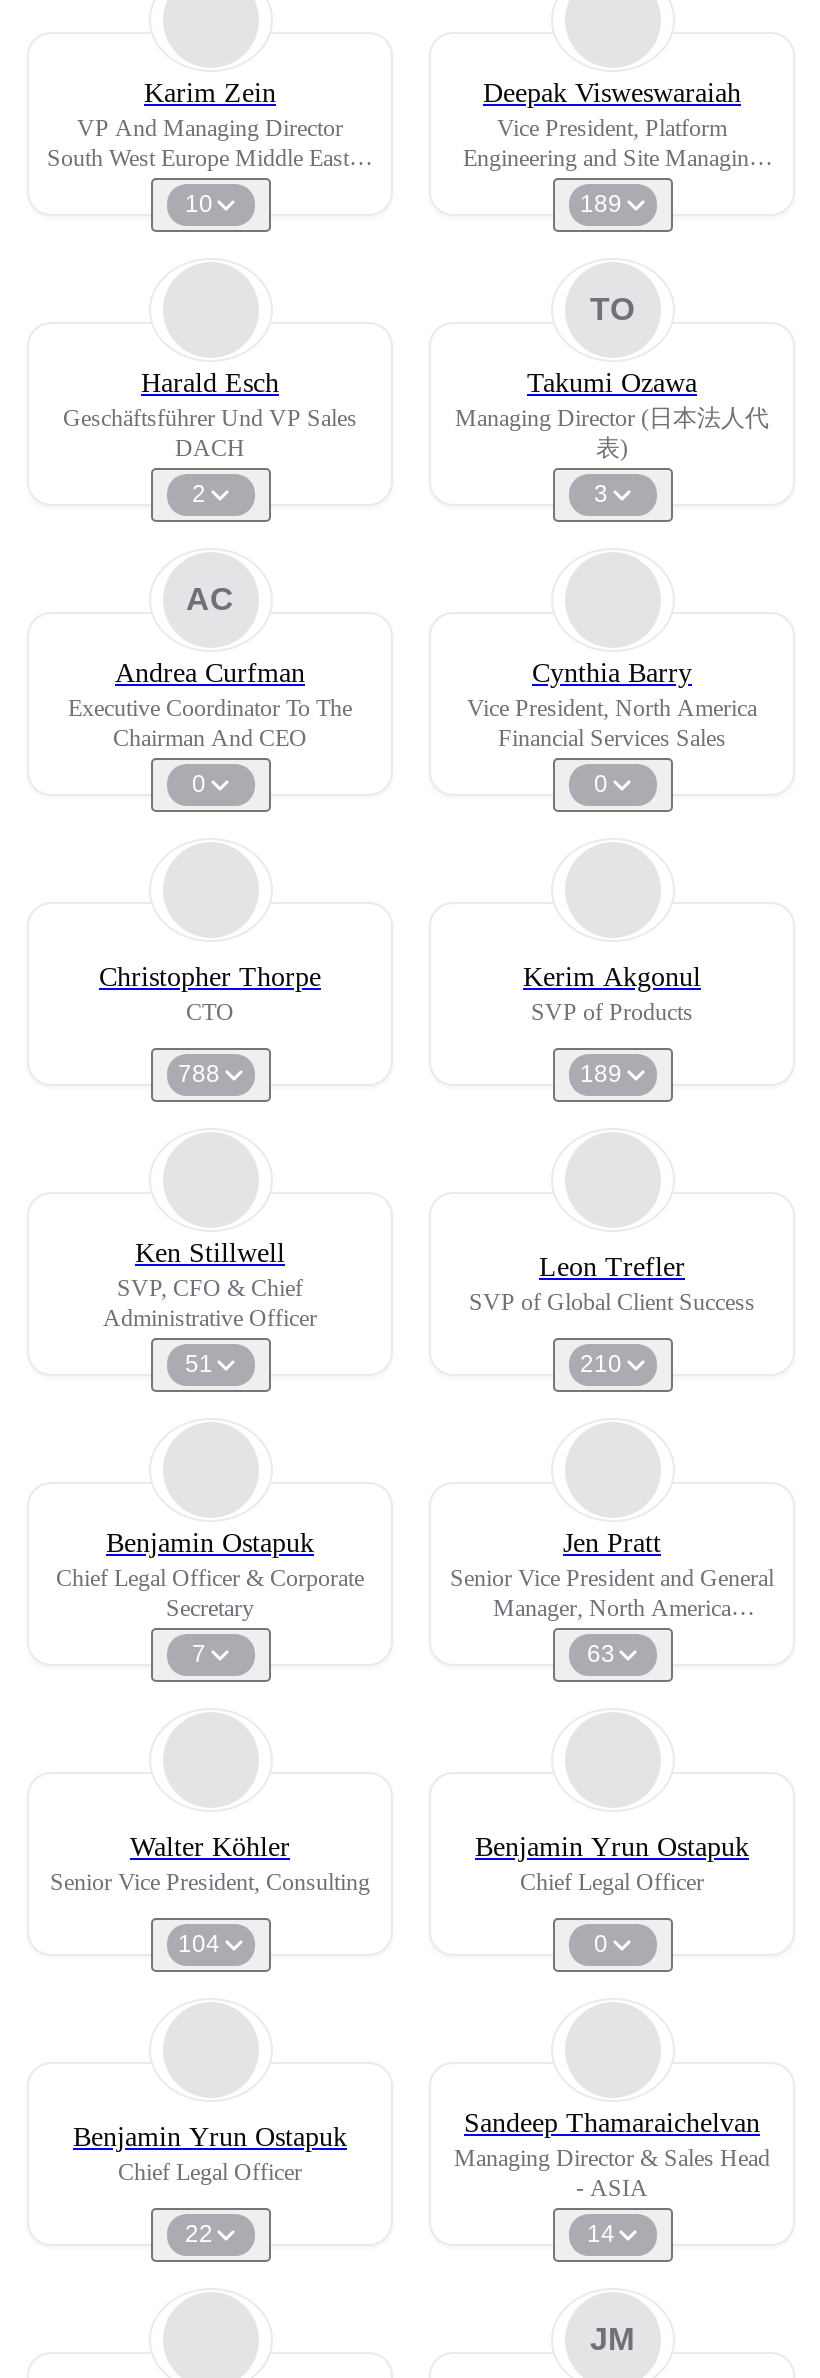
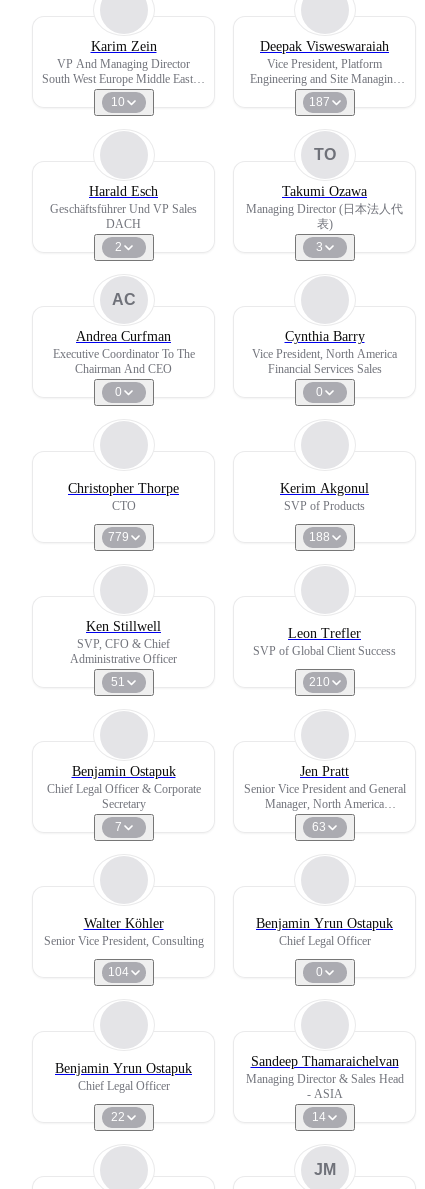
[580,190,622,218] 189 -> [308,95,329,109] 187
[178,1060,220,1088] 788 -> [107,530,128,544] 779
[580,1060,622,1088] 189 -> [308,530,329,544] 188

